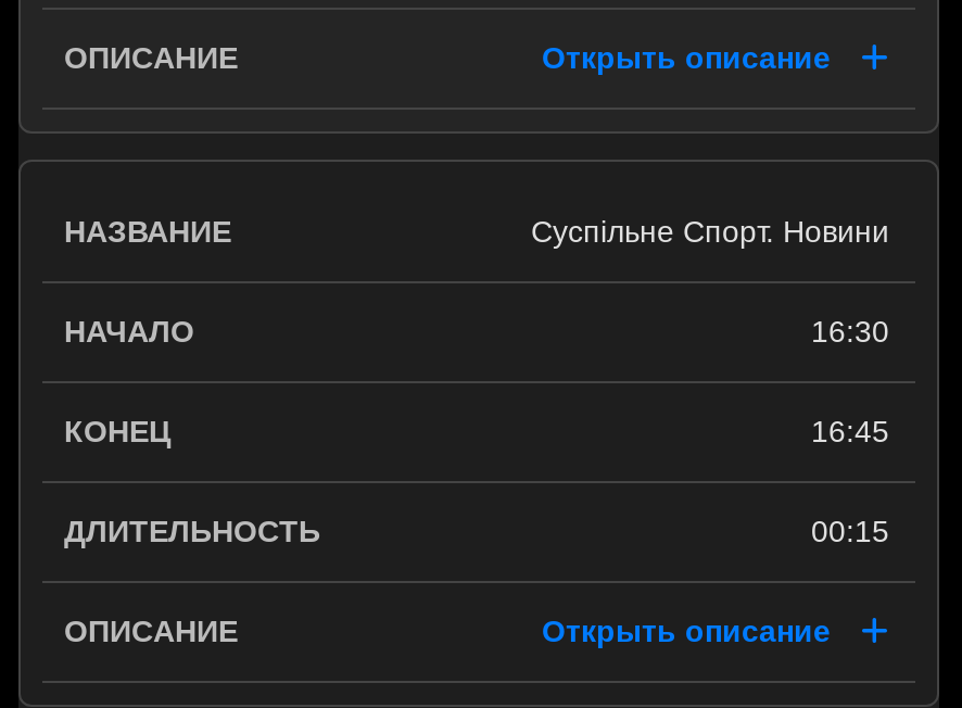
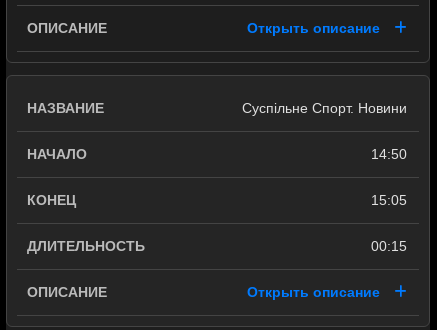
[811,314,889,349] 16:30 -> [371,146,407,162] 14:50
[811,414,889,448] 16:45 -> [371,192,407,208] 15:05

